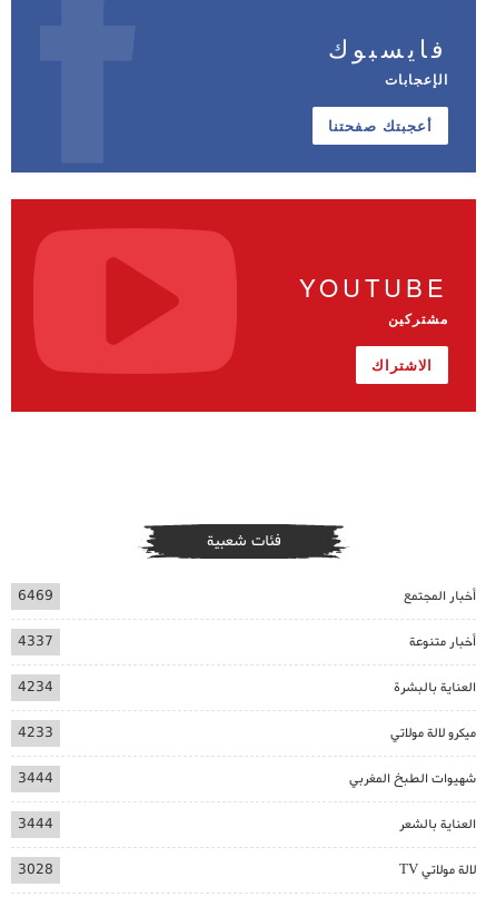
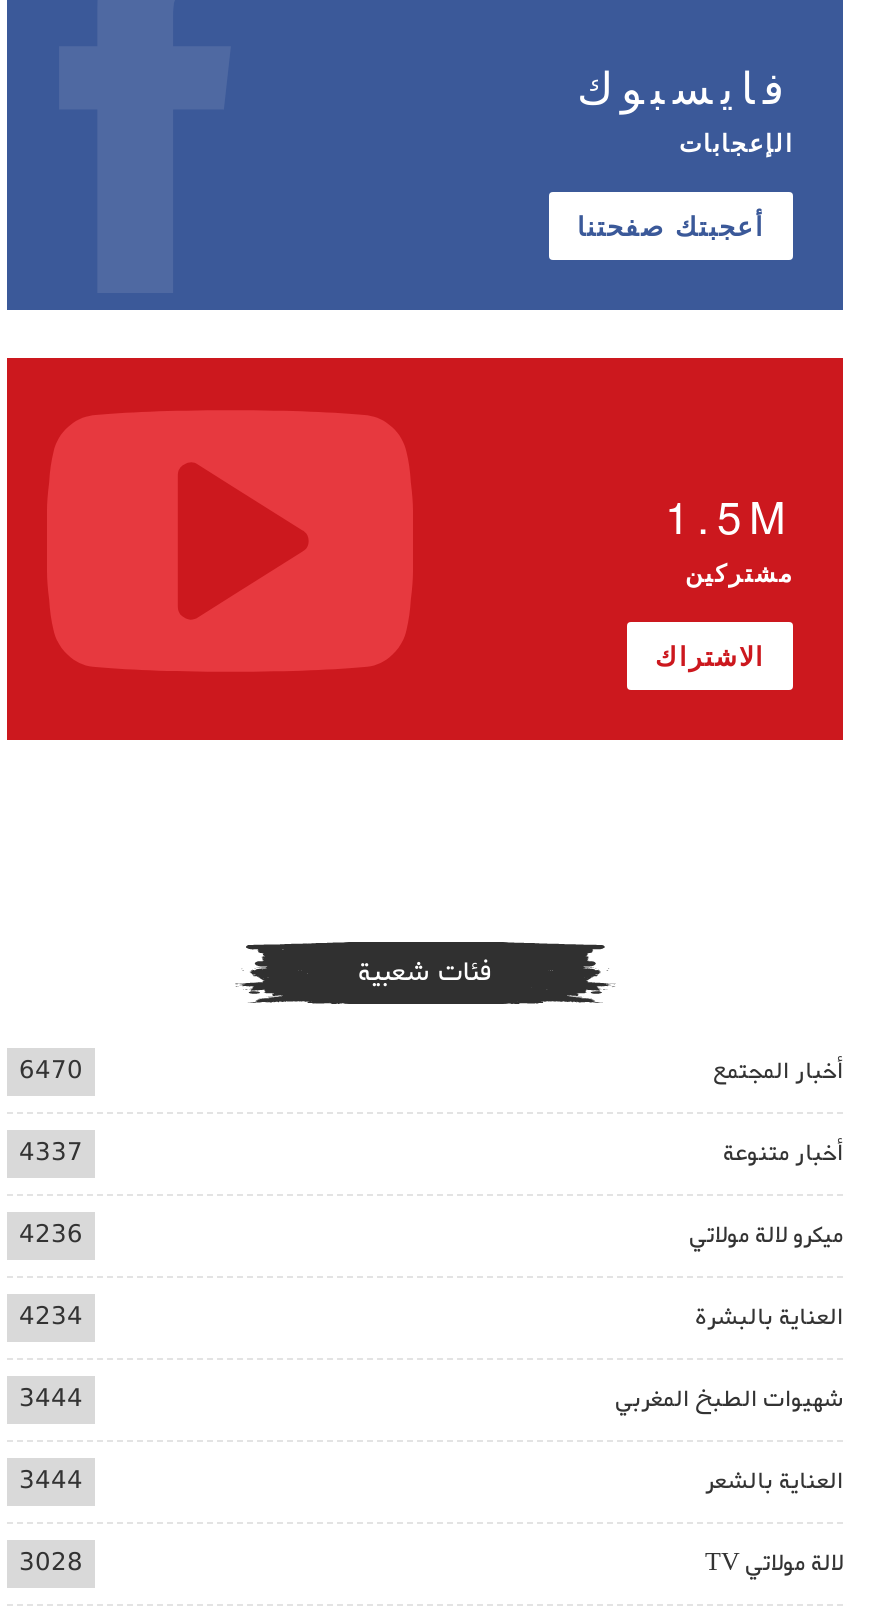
[299,269,448,304] YOUTUBE -> [665,484,793,546] 1.5M
[18,585,53,606] 6469 -> [19,1052,83,1090] 6470
none -> [19,1216,83,1254] 4236
moved [18,677,476,698] -> [19,1298,843,1336]: العناية بالبشرة | 4234
[18,722,53,743] 4233 -> none
moved [390,722,476,743] -> [689,1216,843,1254]: ميكرو لالة مولاتي

